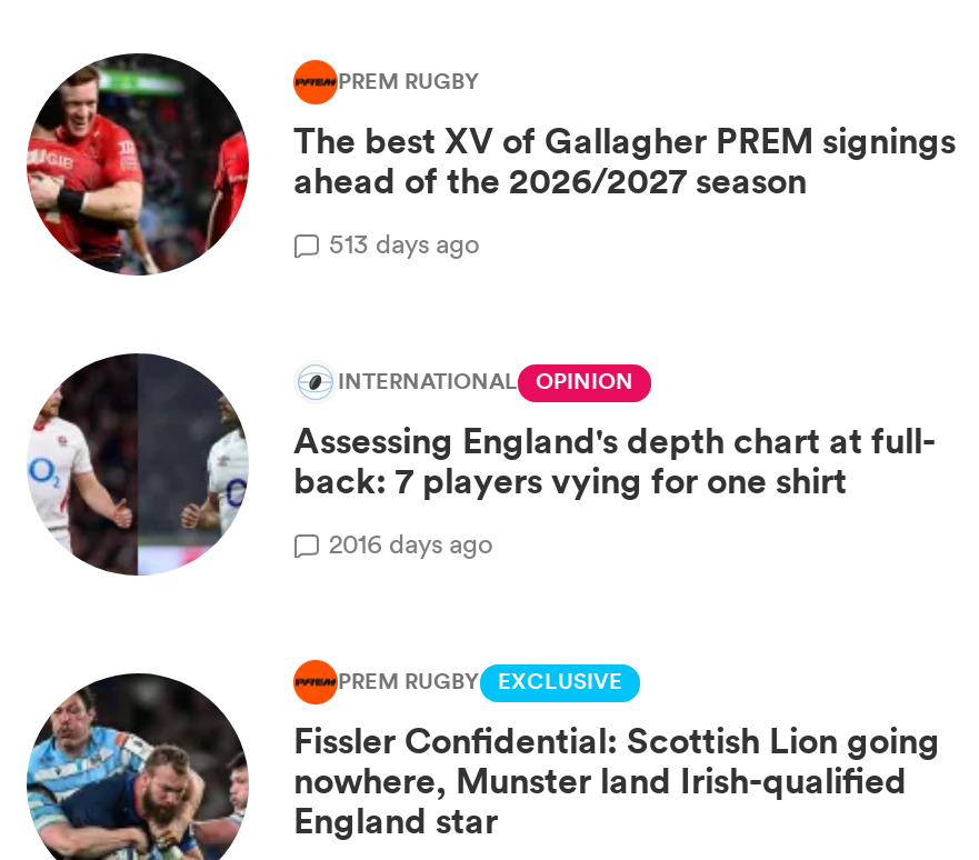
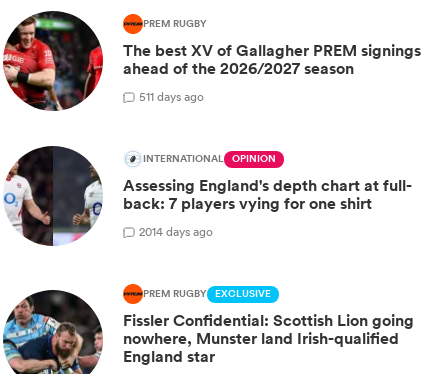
[329,224,480,261] 513 days ago -> [139,88,204,105] 511 days ago
[329,524,493,561] 2016 days ago -> [139,223,213,240] 2014 days ago

